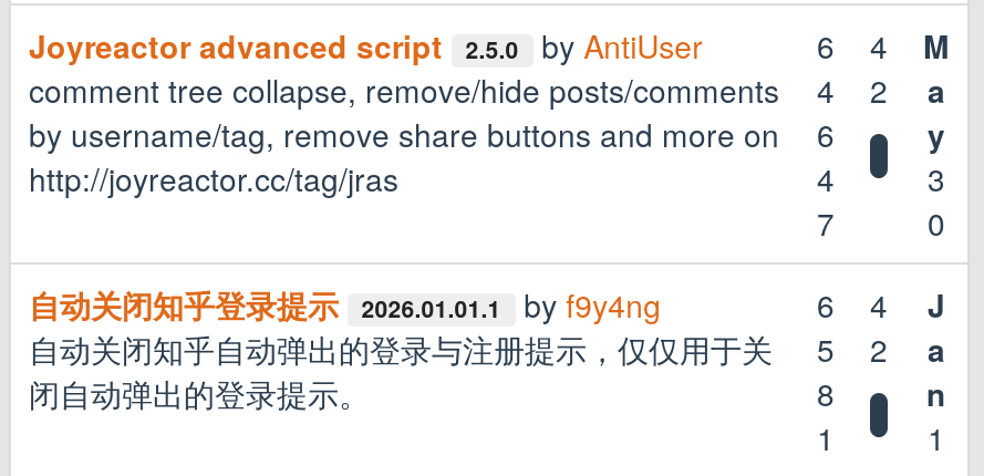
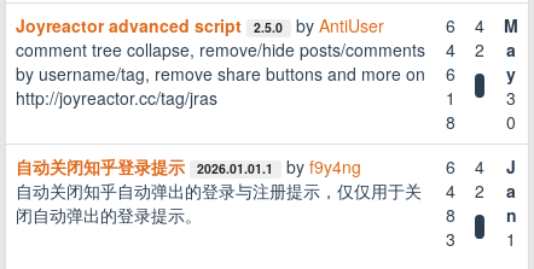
[817,156,835,200] 4 -> [446,86,455,110] 1
[817,200,835,245] 7 -> [446,110,455,134] 8
[29,327,945,371] 自动关闭知乎自动弹出的登录与注册提示，仅仅用于关 5 2 a -> [16,179,516,203] 自动关闭知乎自动弹出的登录与注册提示，仅仅用于关 4 2 a
[817,415,835,459] 1 -> [446,227,455,251] 3

